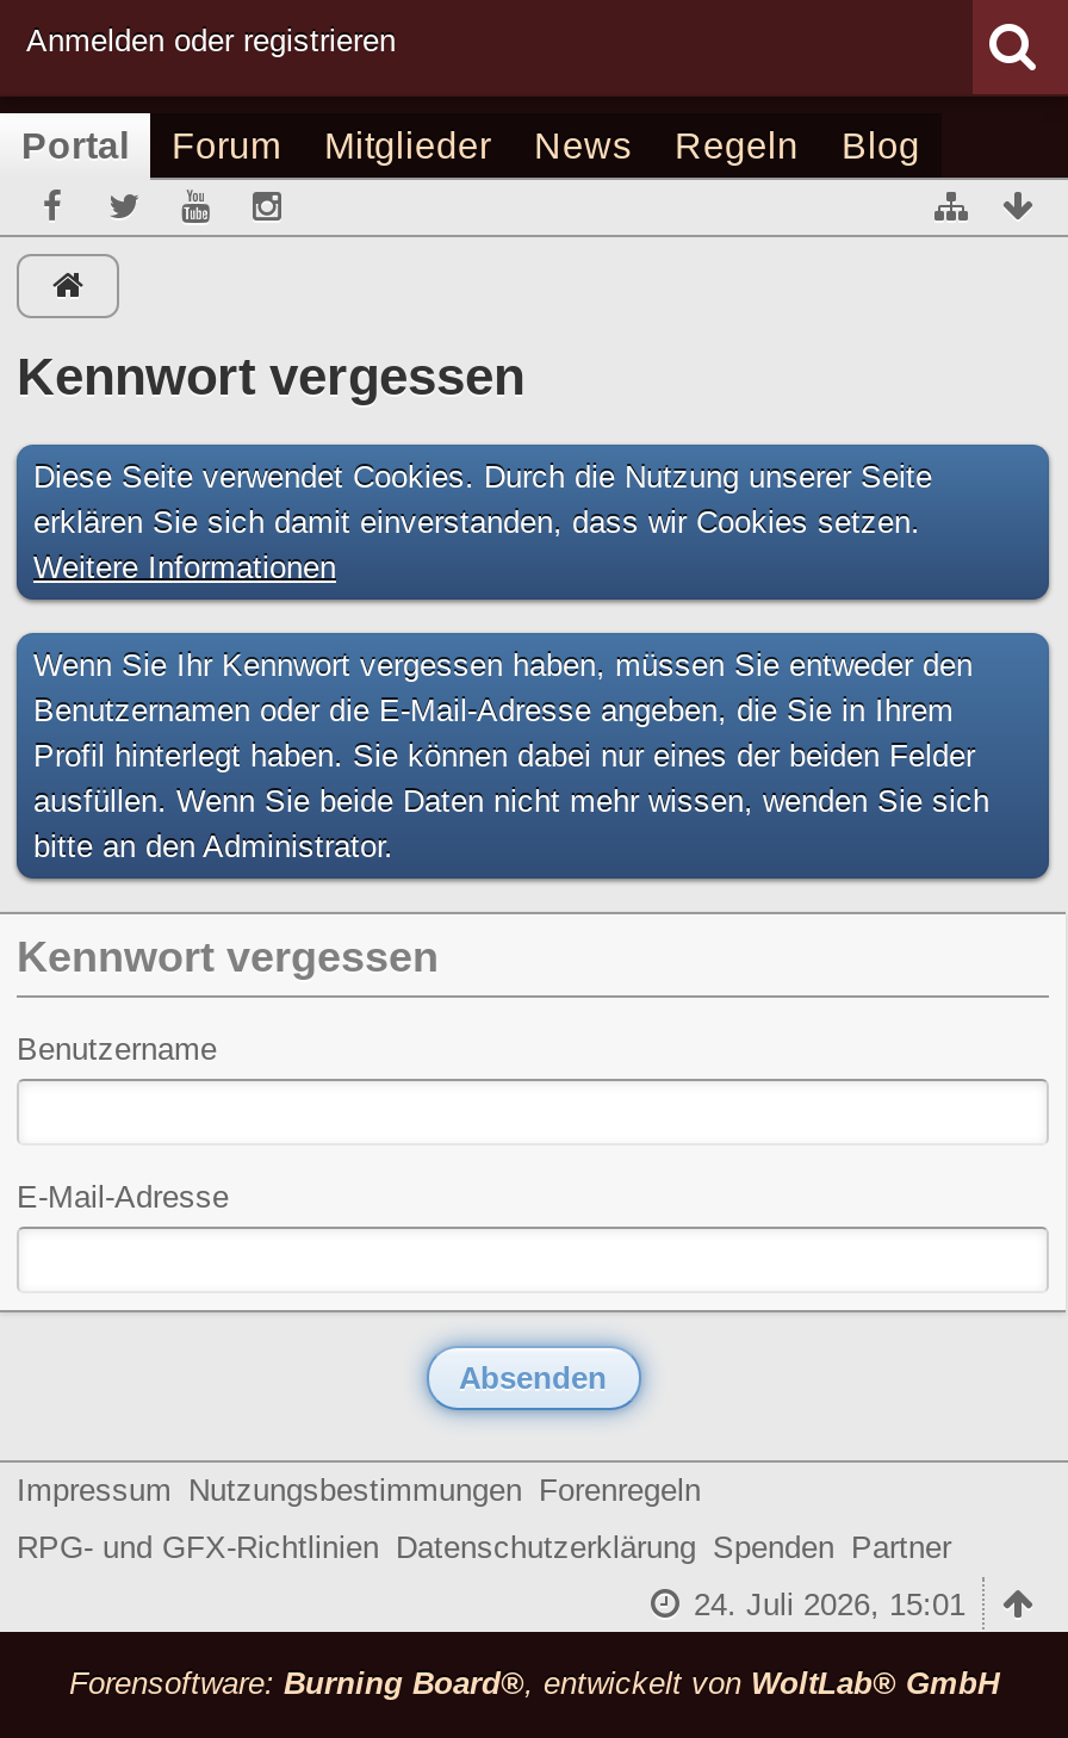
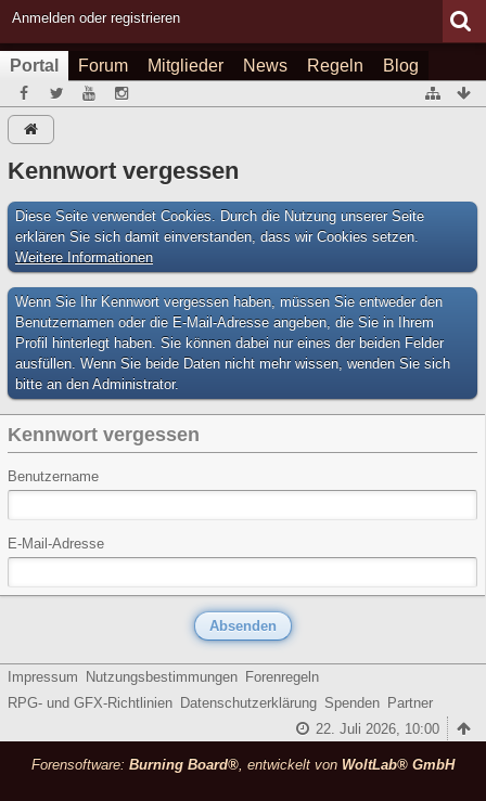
[694,1587,965,1622] 24. Juli 2026, 15:01 -> [316,721,439,737] 22. Juli 2026, 10:00

